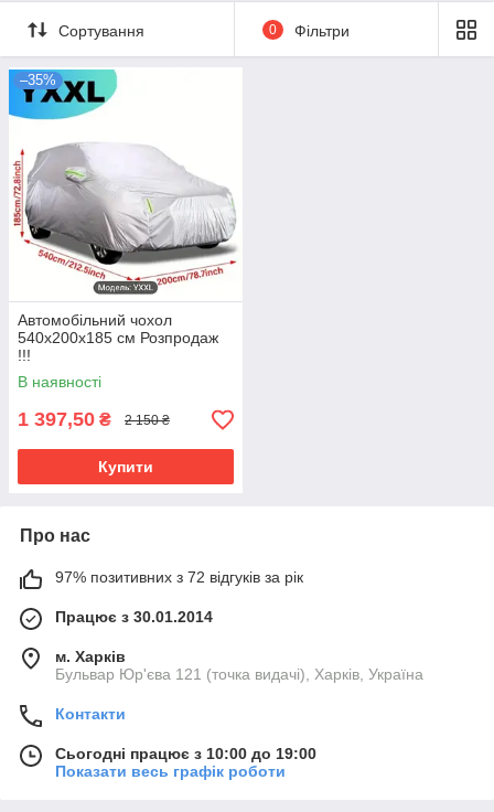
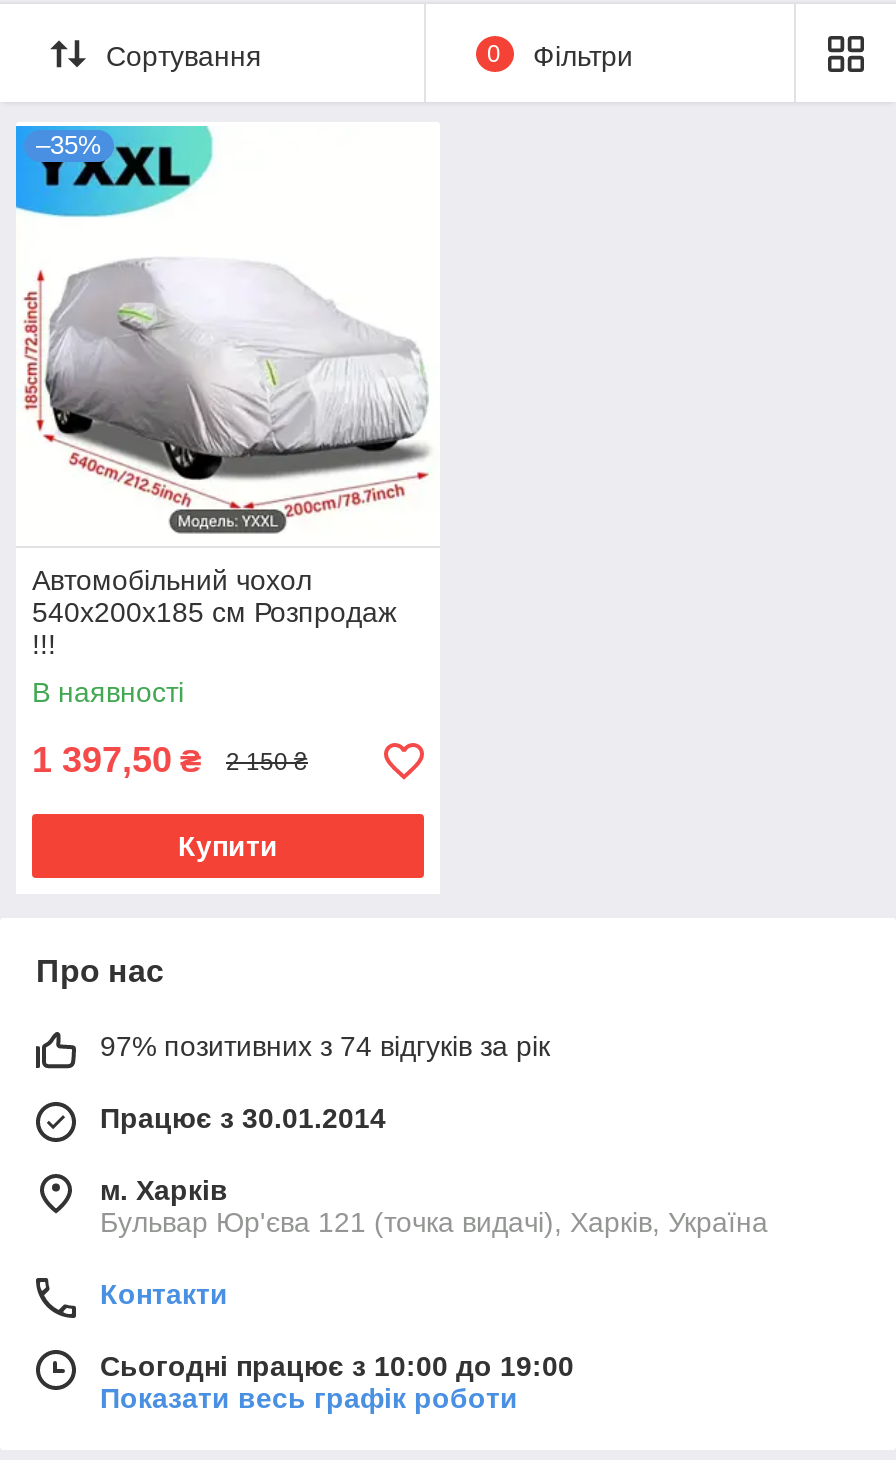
[55,568,303,586] 97% позитивних з 72 відгуків за рік -> [100,1030,550,1062] 97% позитивних з 74 відгуків за рік

